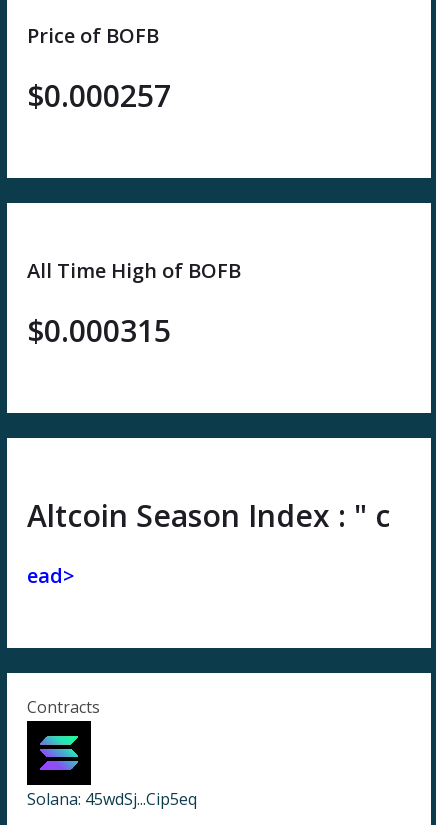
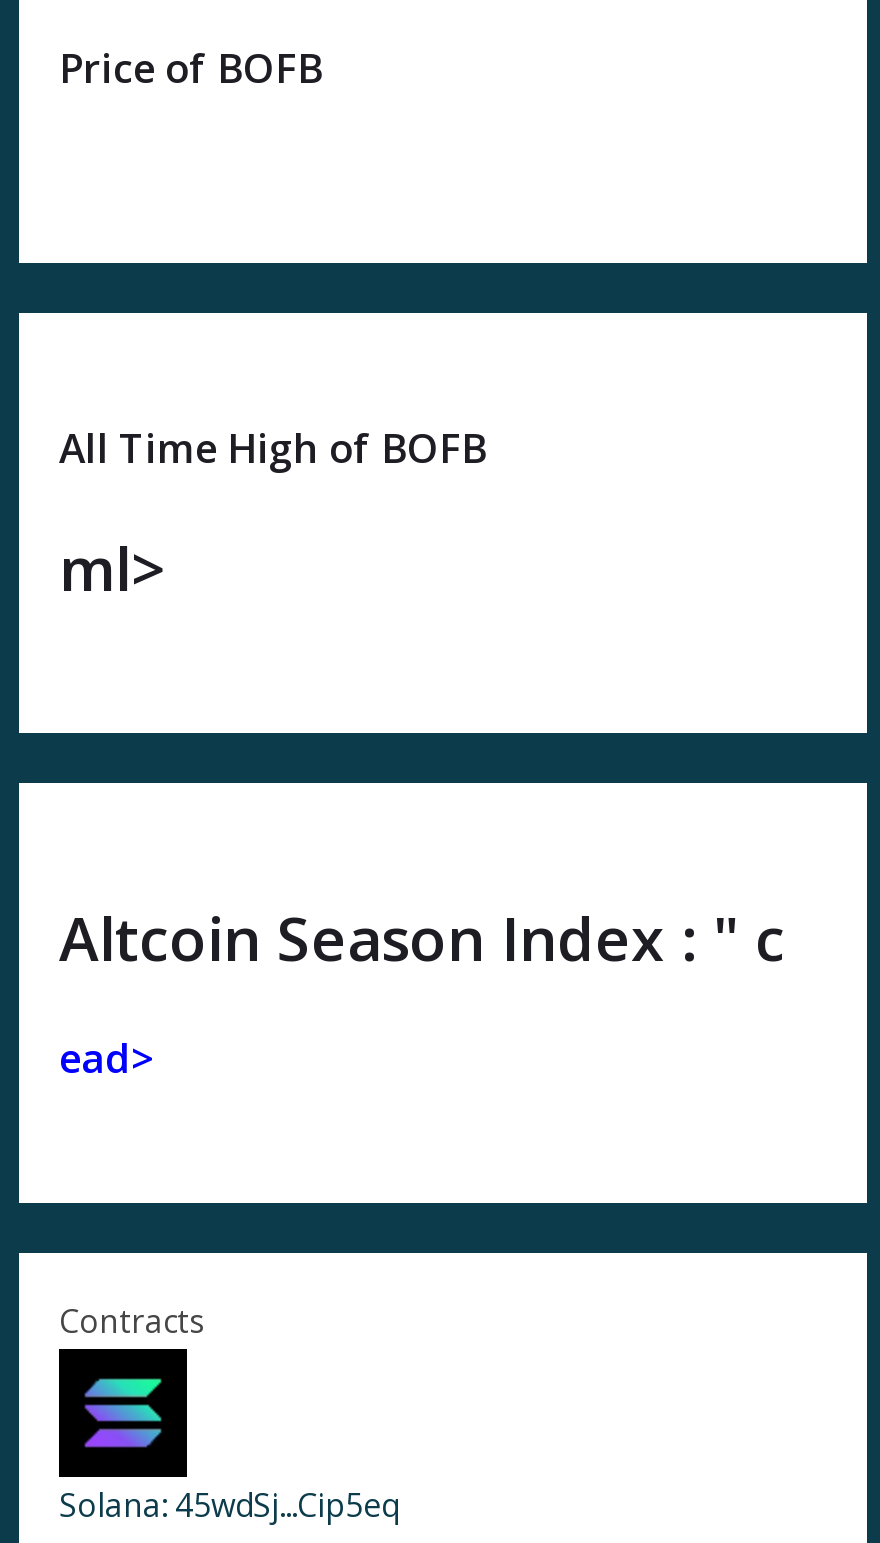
[27,75,171,116] $0.000257 -> none
[27,310,171,351] $0.000315 -> [59,526,165,608] ml>

